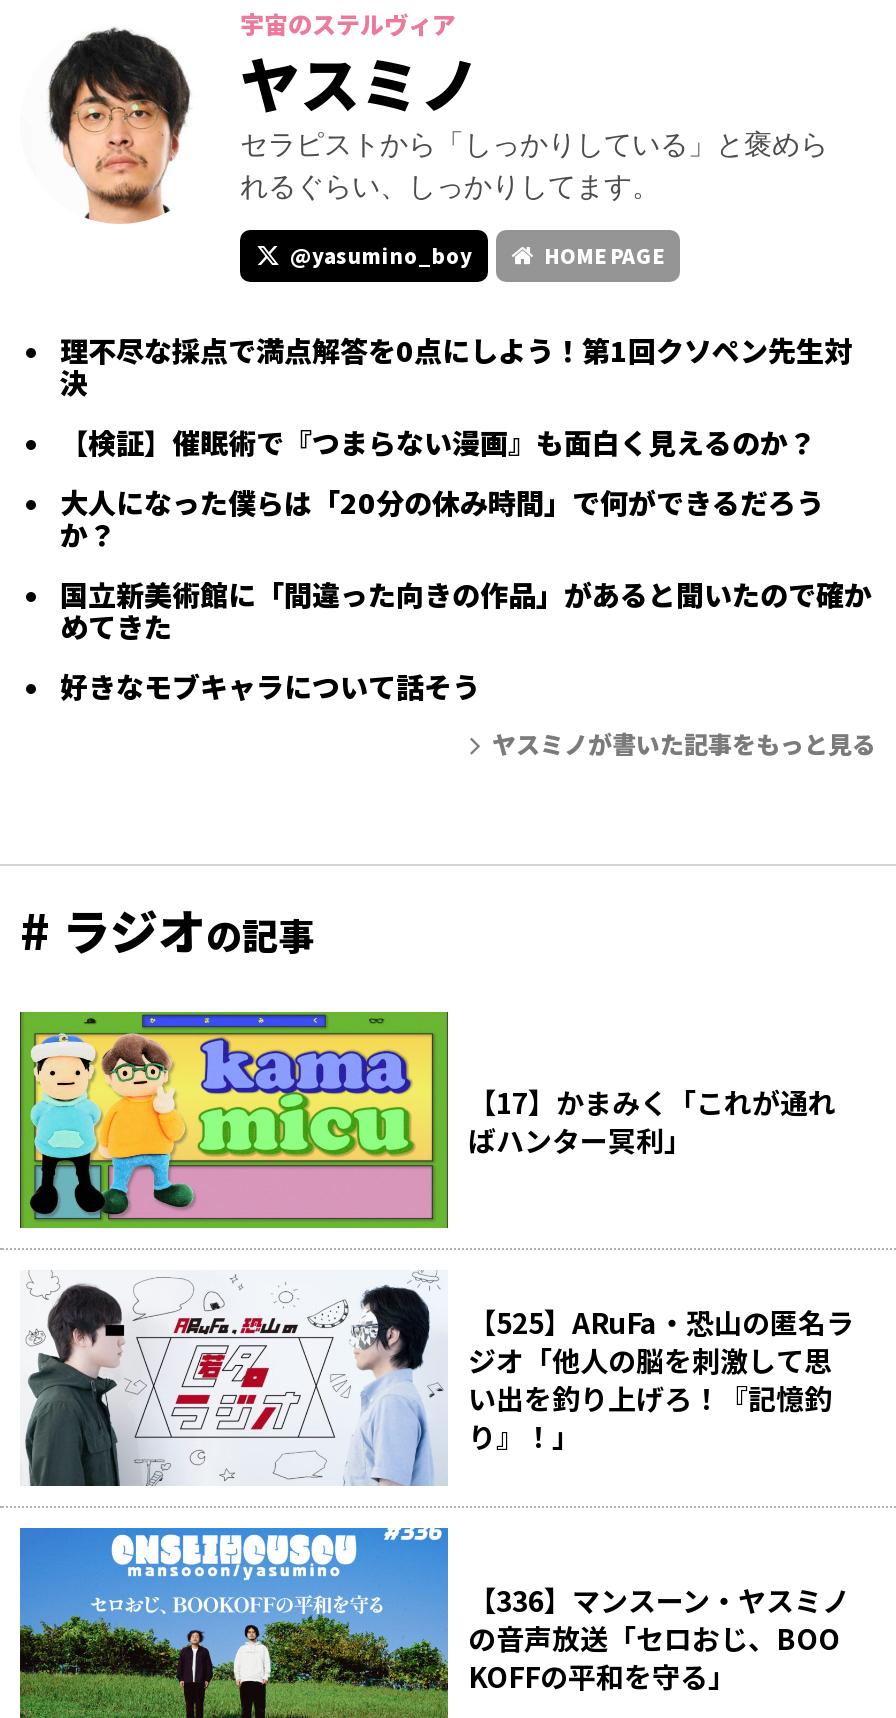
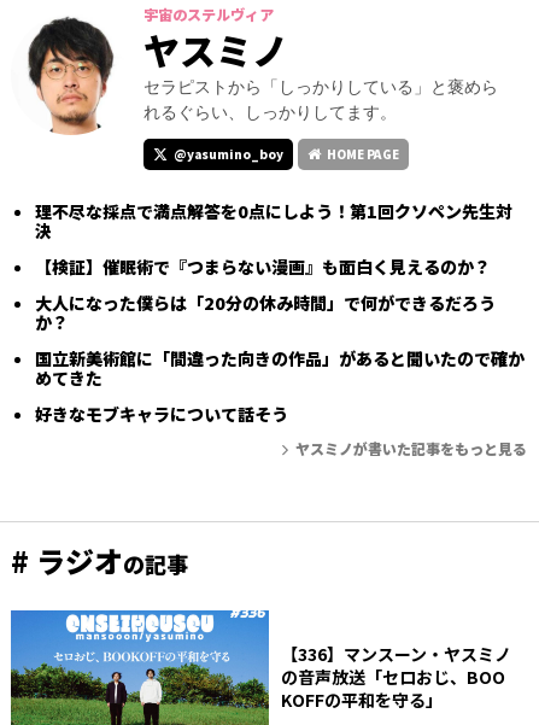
[18,1010,836,1230] [image] | 【17】かまみく「これが通れ | ばハンター冥利」 -> none
[22,1270,854,1488] [image] | 【525】ARuFa・恐山の匿名ラ | ジオ「他人の脳を刺激して思 | い出を釣り上げろ！『記憶釣 | り』！」 -> none

